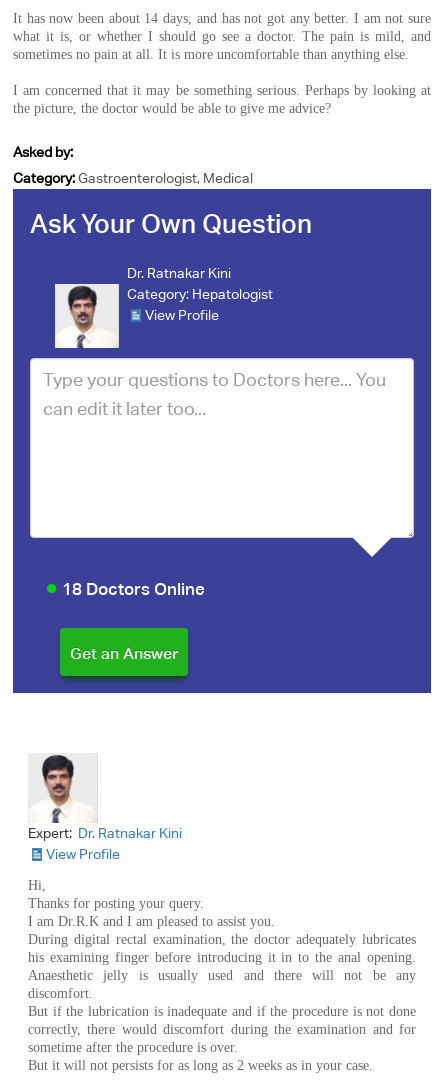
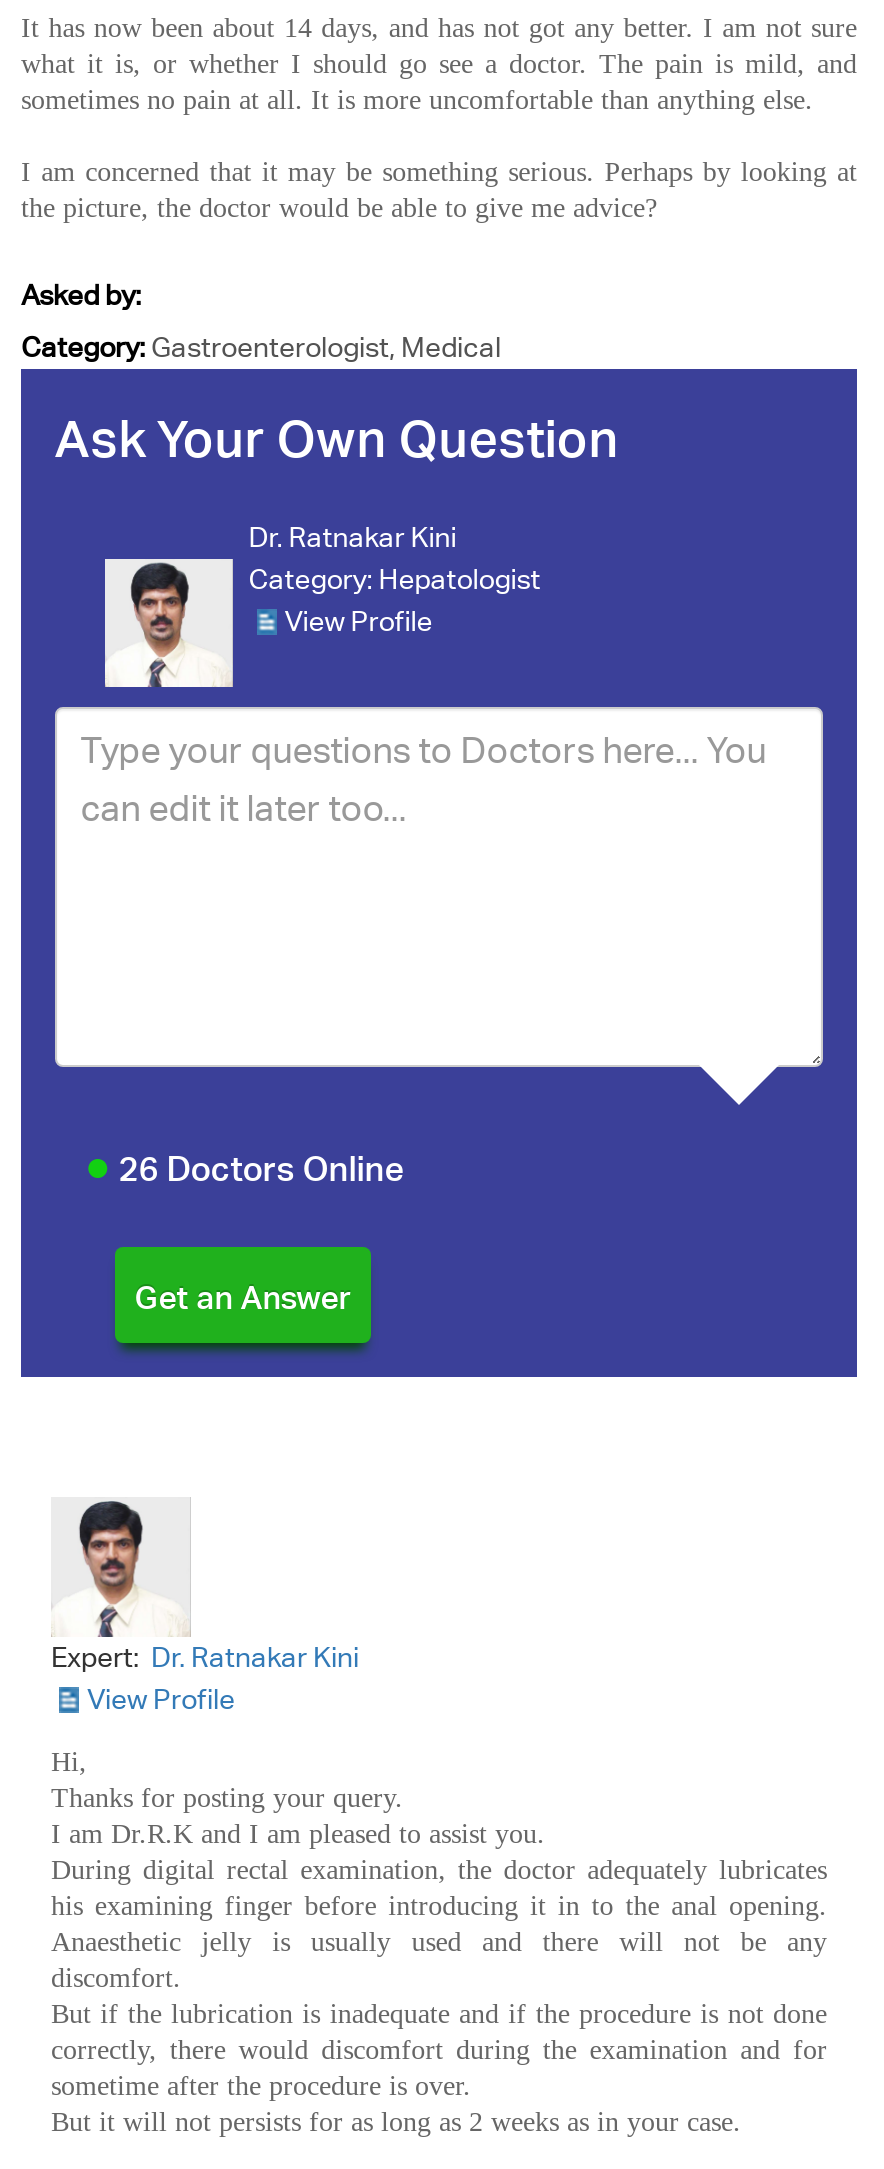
[58,579,205,599] 18 Doctors Online -> [111,1149,405,1189] 26 Doctors Online

